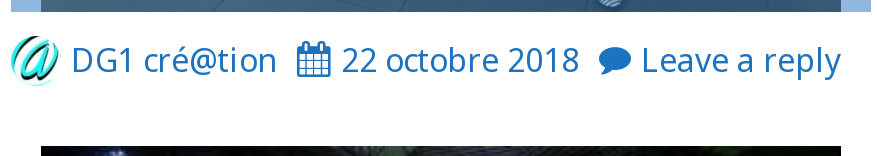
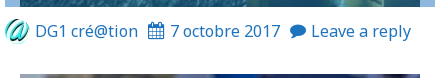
[71,39,841,83] DG1 cré@tion 22 octobre 2018 Leave a reply -> [35,20,411,42] DG1 cré@tion 7 octobre 2017 Leave a reply

